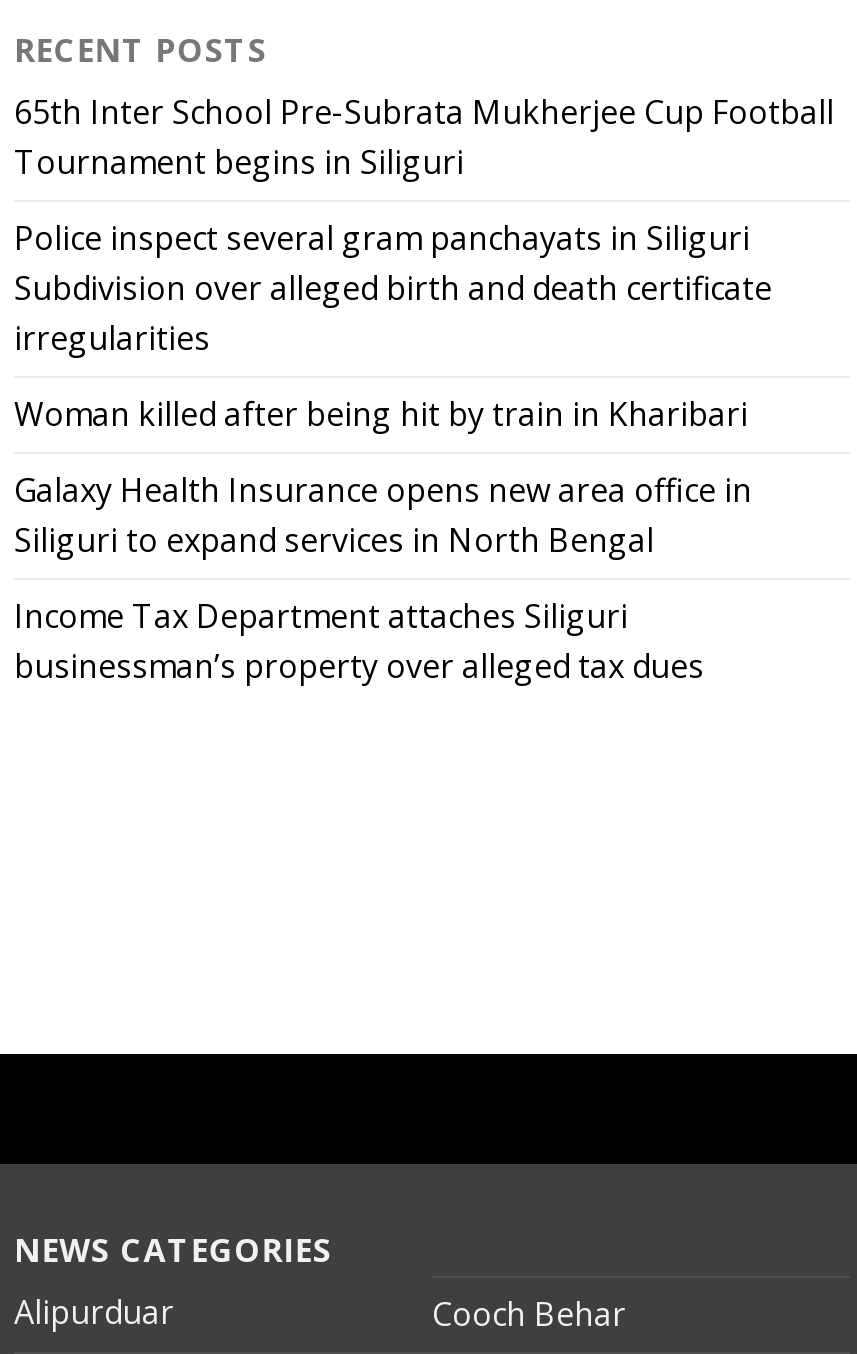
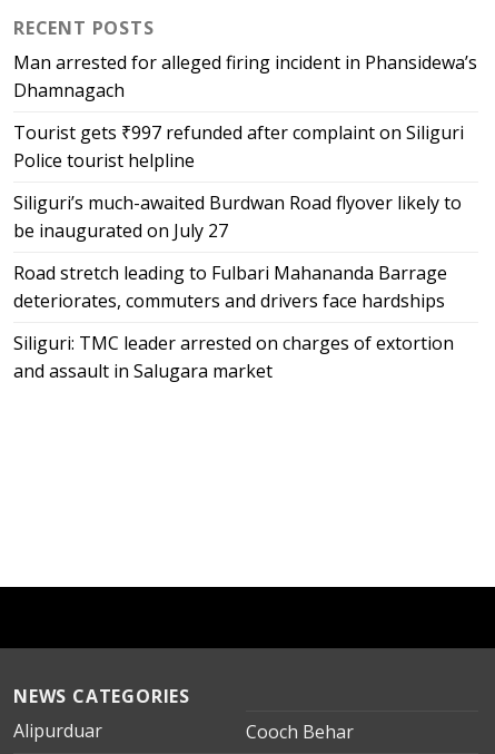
[14,89,834,183] 65th Inter School Pre-Subrata Mukherjee Cup Football | Tournament begins in Siliguri -> [13,50,477,102] Man arrested for alleged firing incident in Phansidewa’s | Dhamnagach
[14,215,772,359] Police inspect several gram panchayats in Siliguri | Subdivision over alleged birth and death certificate | irregularities -> [13,120,464,172] Tourist gets ₹997 refunded after complaint on Siliguri | Police tourist helpline
[14,391,748,435] Woman killed after being hit by train in Kharibari -> [13,190,462,242] Siliguri’s much-awaited Burdwan Road flyover likely to | be inaugurated on July 27
[14,467,752,561] Galaxy Health Insurance opens new area office in | Siliguri to expand services in North Bengal -> [13,260,447,313] Road stretch leading to Fulbari Mahananda Barrage | deteriorates, commuters and drivers face hardships
[14,593,704,687] Income Tax Department attaches Siliguri | businessman’s property over alleged tax dues -> [13,330,454,383] Siliguri: TMC leader arrested on charges of extortion | and assault in Salugara market

